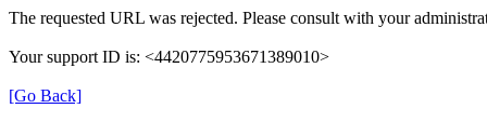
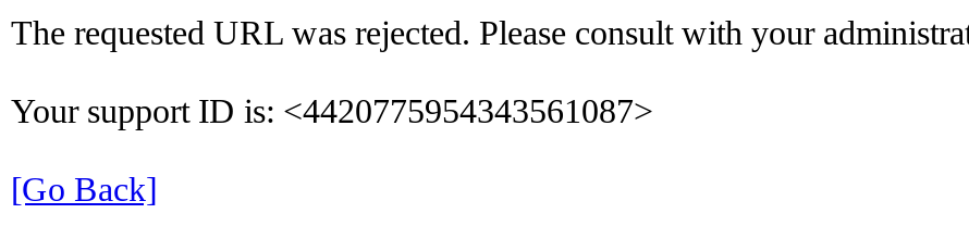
[9,48,329,66] Your support ID is: <4420775953671389010> -> [11,92,653,129] Your support ID is: <4420775954343561087>

